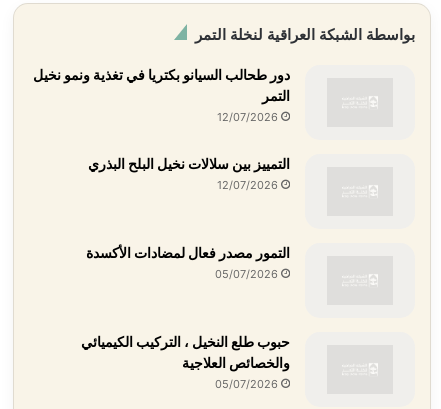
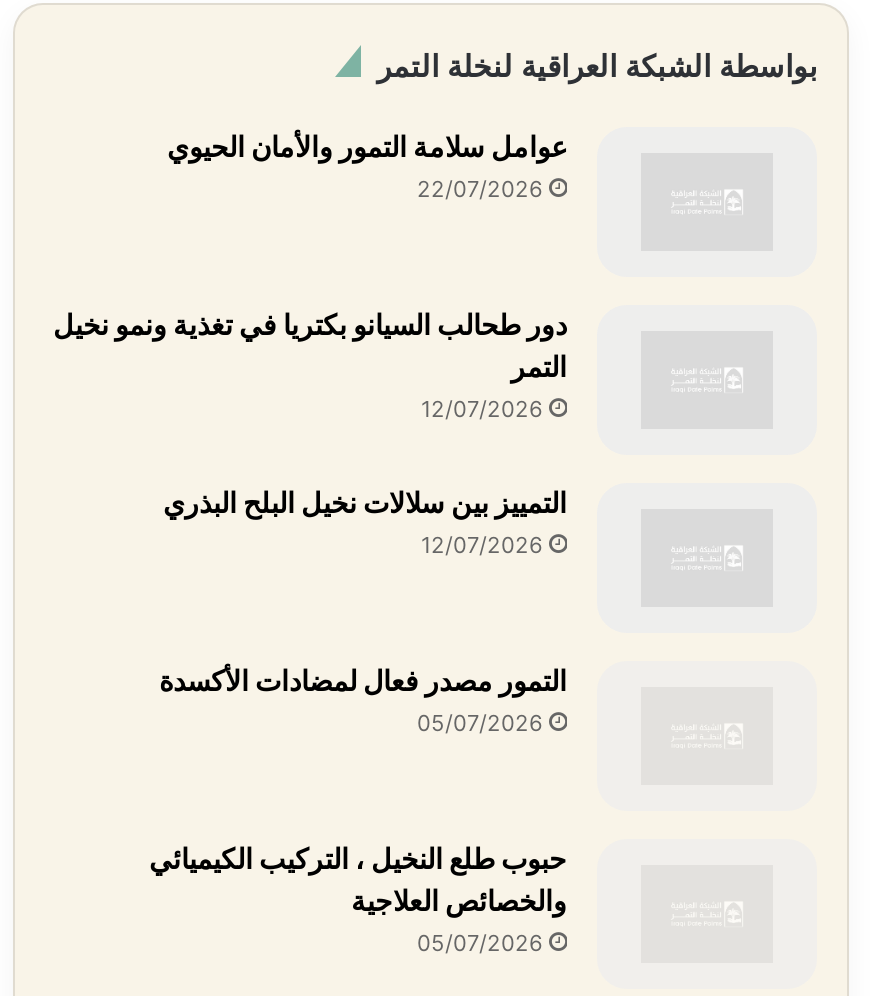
none -> [167,130,567,204] عوامل سلامة التمور والأمان الحيوي | 22/07/2026

